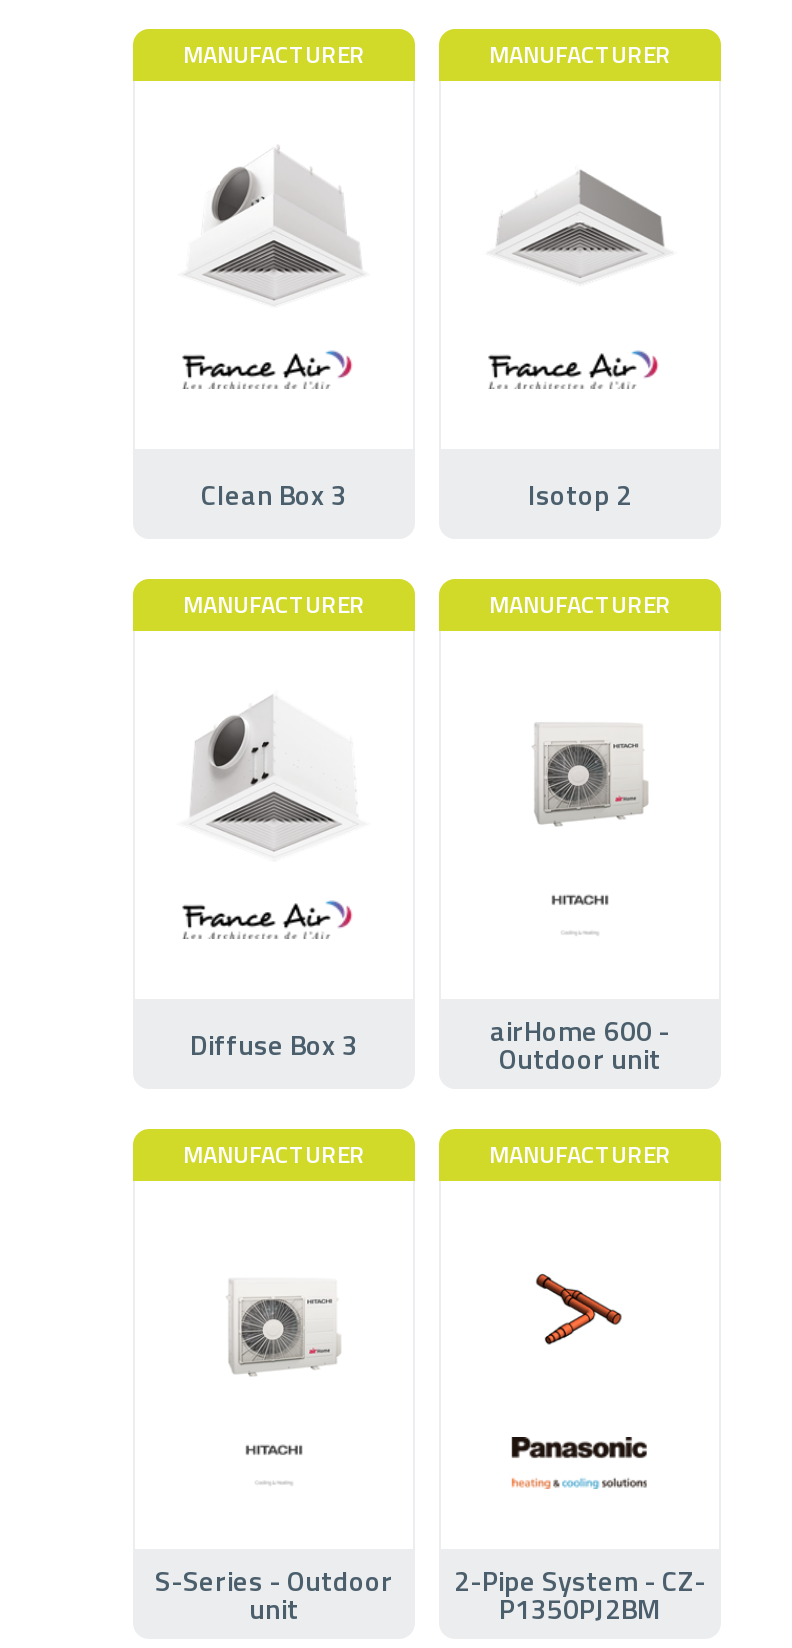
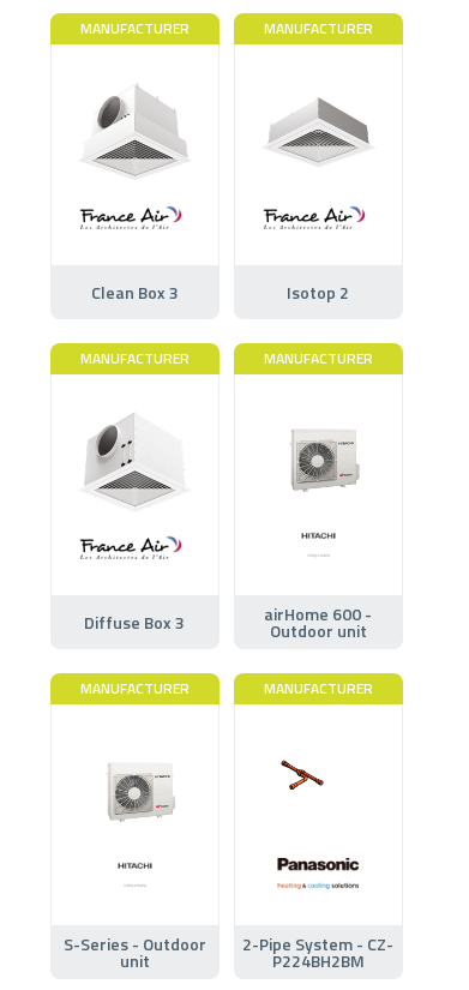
[519,1273,623,1347] [image] -> [279,760,343,802] [image]
[499,1586,661,1628] P1350PJ2BM -> [272,948,365,973] P224BH2BM

